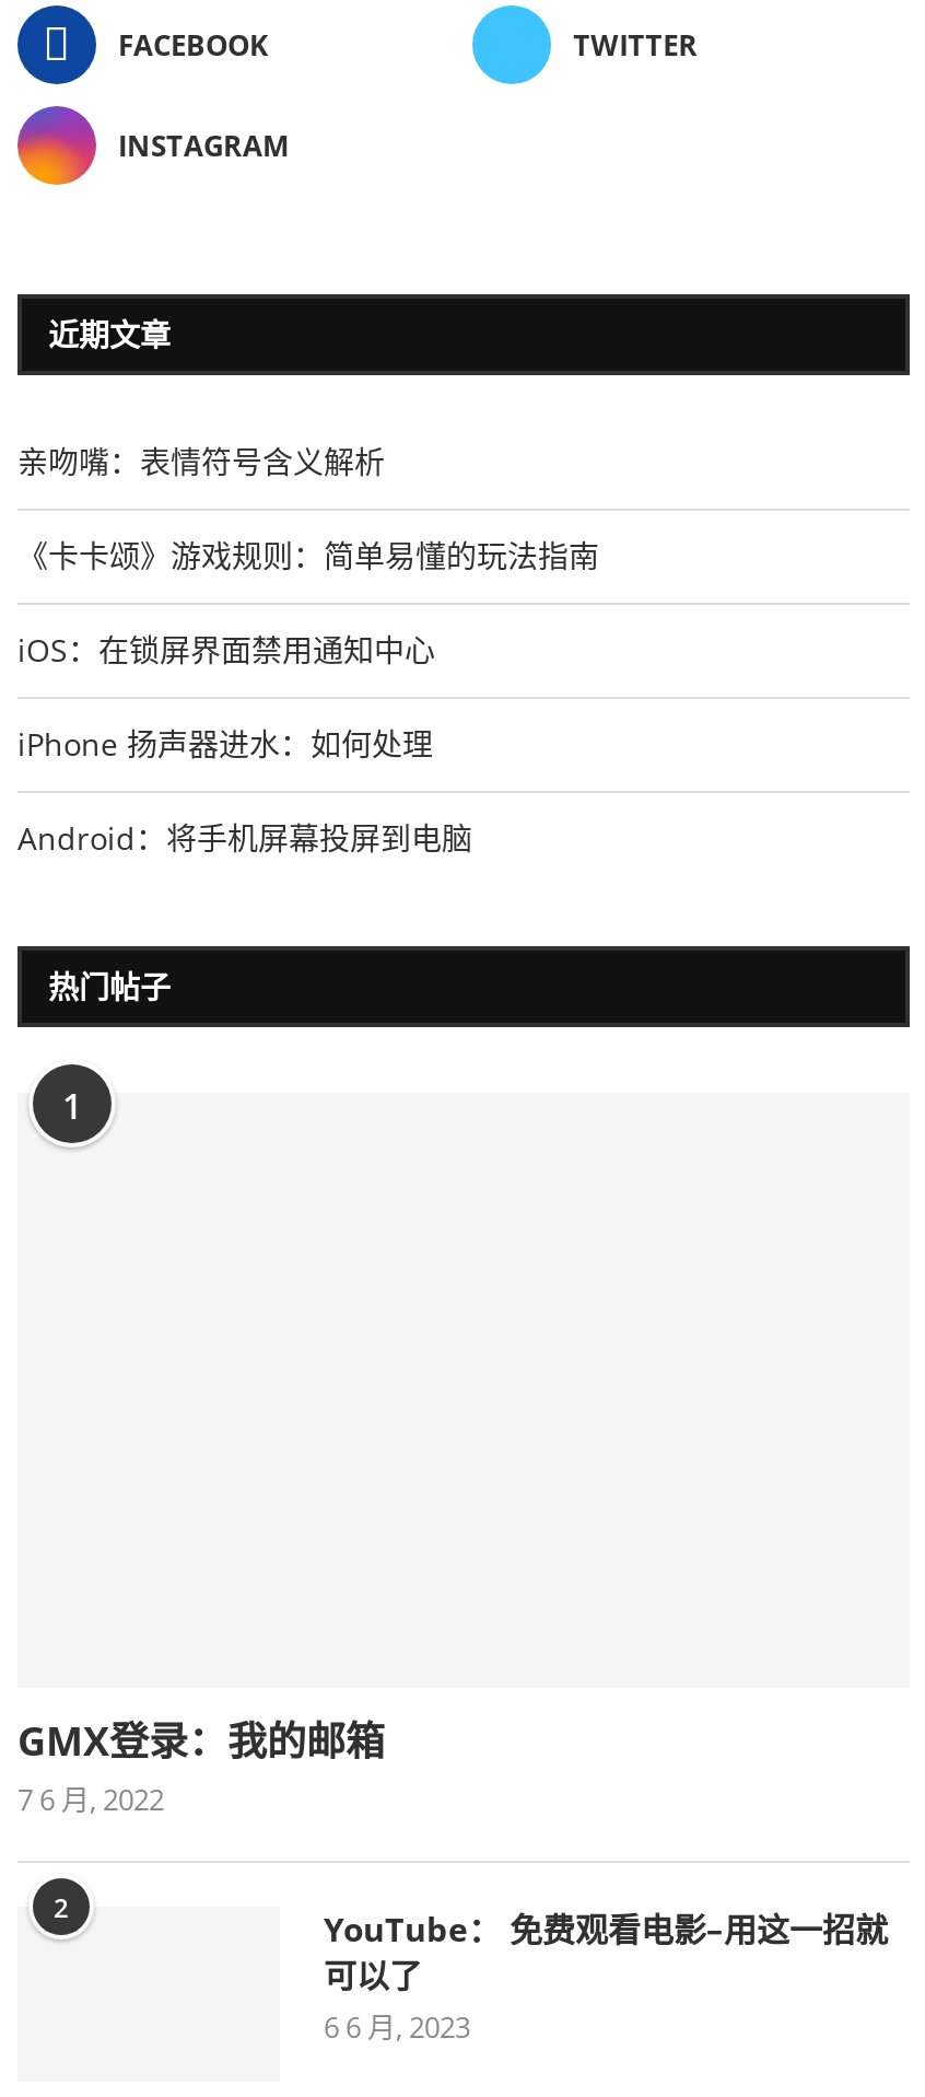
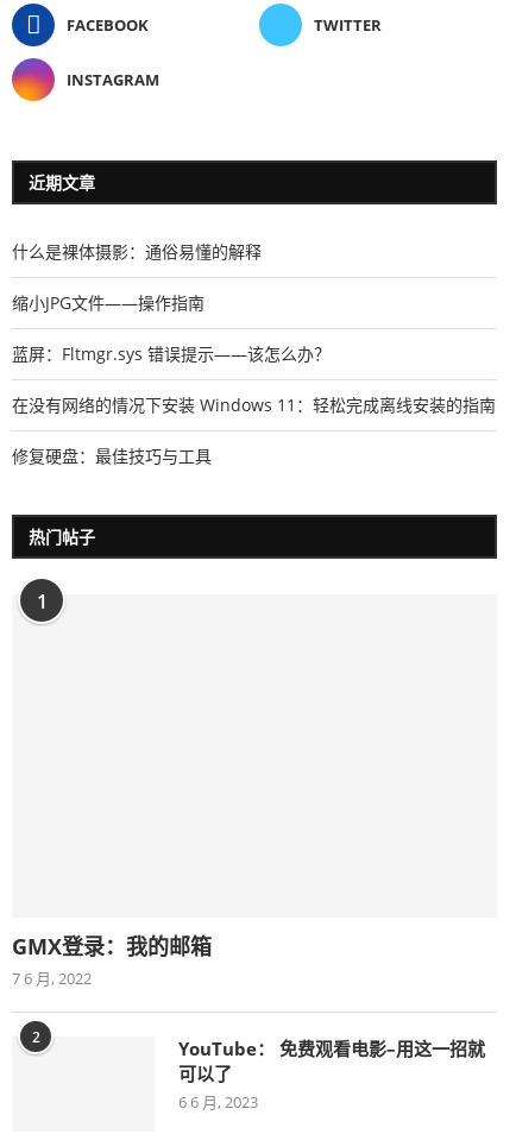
[17,441,385,482] 亲吻嘴：表情符号含义解析 -> [12,240,262,263] 什么是裸体摄影：通俗易懂的解释
[17,535,599,576] 《卡卡颂》游戏规则：简单易懂的玩法指南 -> [12,291,204,314] 缩小JPG文件——操作指南
[17,629,435,671] iOS：在锁屏界面禁用通知中心 -> [12,342,331,365] 蓝屏：Fltmgr.sys 错误提示——该怎么办？
[17,723,433,765] iPhone 扬声器进水：如何处理 -> [12,393,496,416] 在没有网络的情况下安装 Windows 11：轻松完成离线安装的指南
[17,817,472,859] Android：将手机屏幕投屏到电脑 -> [12,445,212,467] 修复硬盘：最佳技巧与工具

